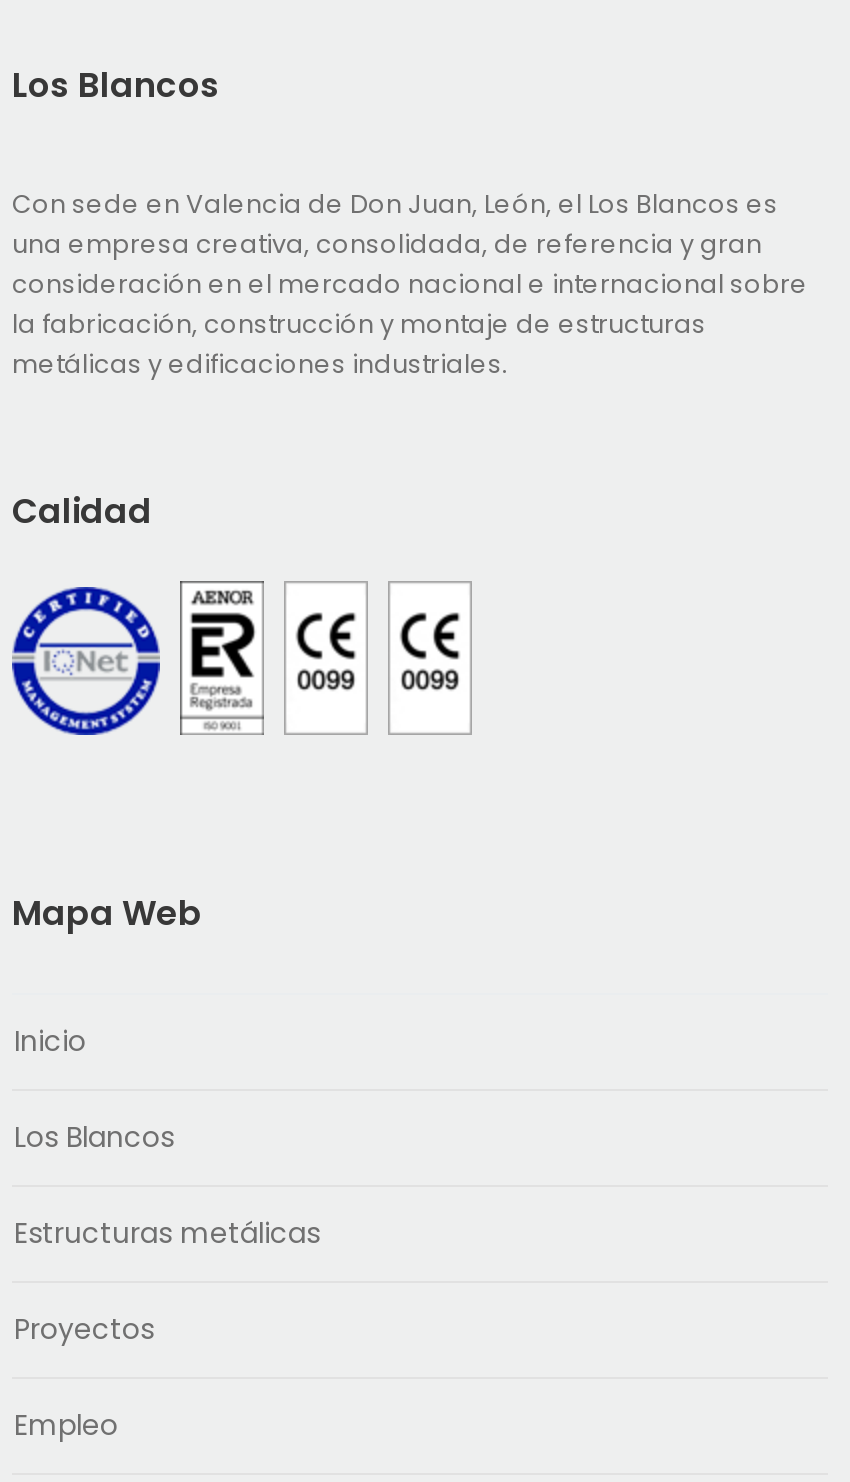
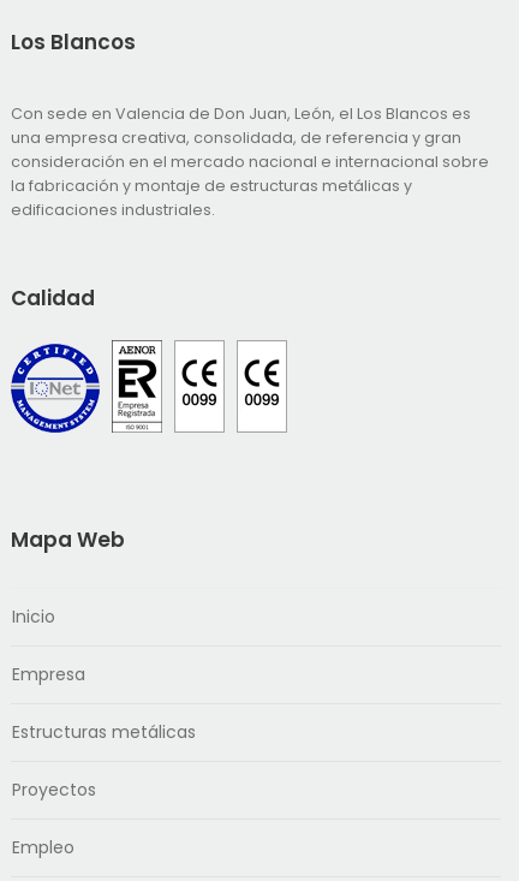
[12,307,706,381] la fabricación, construcción y montaje de estructuras | metálicas y edificaciones industriales. -> [11,175,412,220] la fabricación y montaje de estructuras metálicas y | edificaciones industriales.
[14,1117,174,1157] Los Blancos -> [12,662,85,687] Empresa

